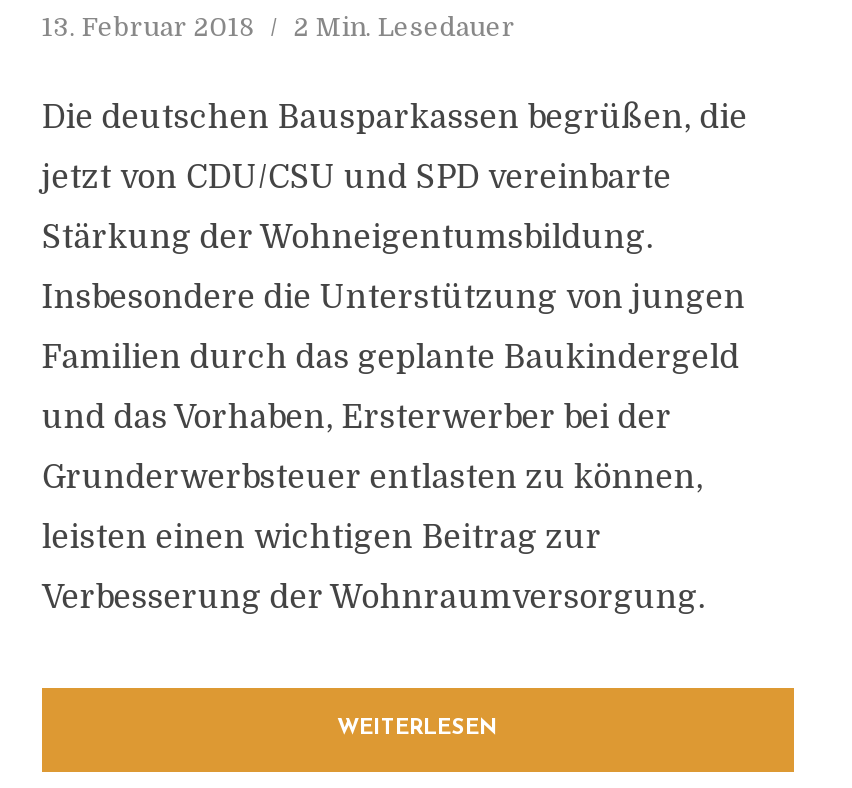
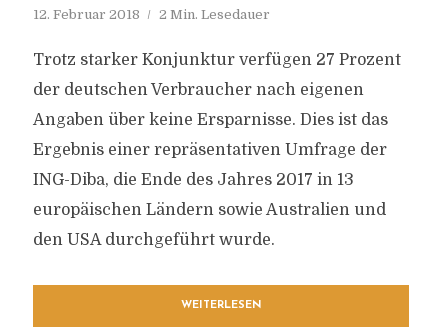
[42,12,516,42] 13. Februar 2018 2 Min. Lesedauer -> [33,7,270,22] 12. Februar 2018 2 Min. Lesedauer
[42,100,748,616] Die deutschen Bausparkassen begrüßen, die | jetzt von CDU/CSU und SPD vereinbarte | Stärkung der Wohneigentumsbildung. | Insbesondere die Unterstützung von jungen | Familien durch das geplante Baukindergeld | und das Vorhaben, Ersterwerber bei der | Grunderwerbsteuer entlasten zu können, | leisten einen wichtigen Beitrag zur | Verbesserung der Wohnraumversorgung. -> [33,51,401,249] Trotz starker Konjunktur verfügen 27 Prozent | der deutschen Verbraucher nach eigenen | Angaben über keine Ersparnisse. Dies ist das | Ergebnis einer repräsentativen Umfrage der | ING-Diba, die Ende des Jahres 2017 in 13 | europäischen Ländern sowie Australien und | den USA durchgeführt wurde.

